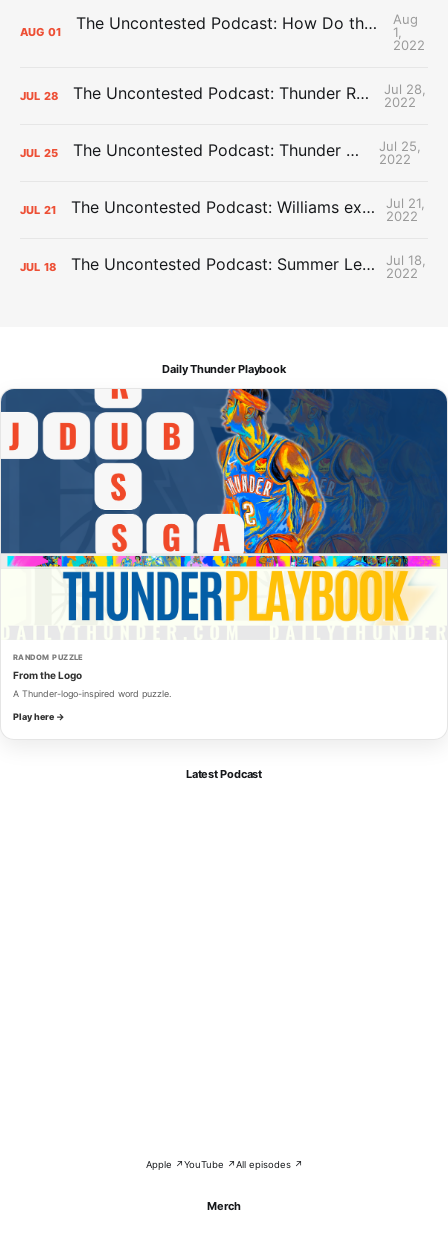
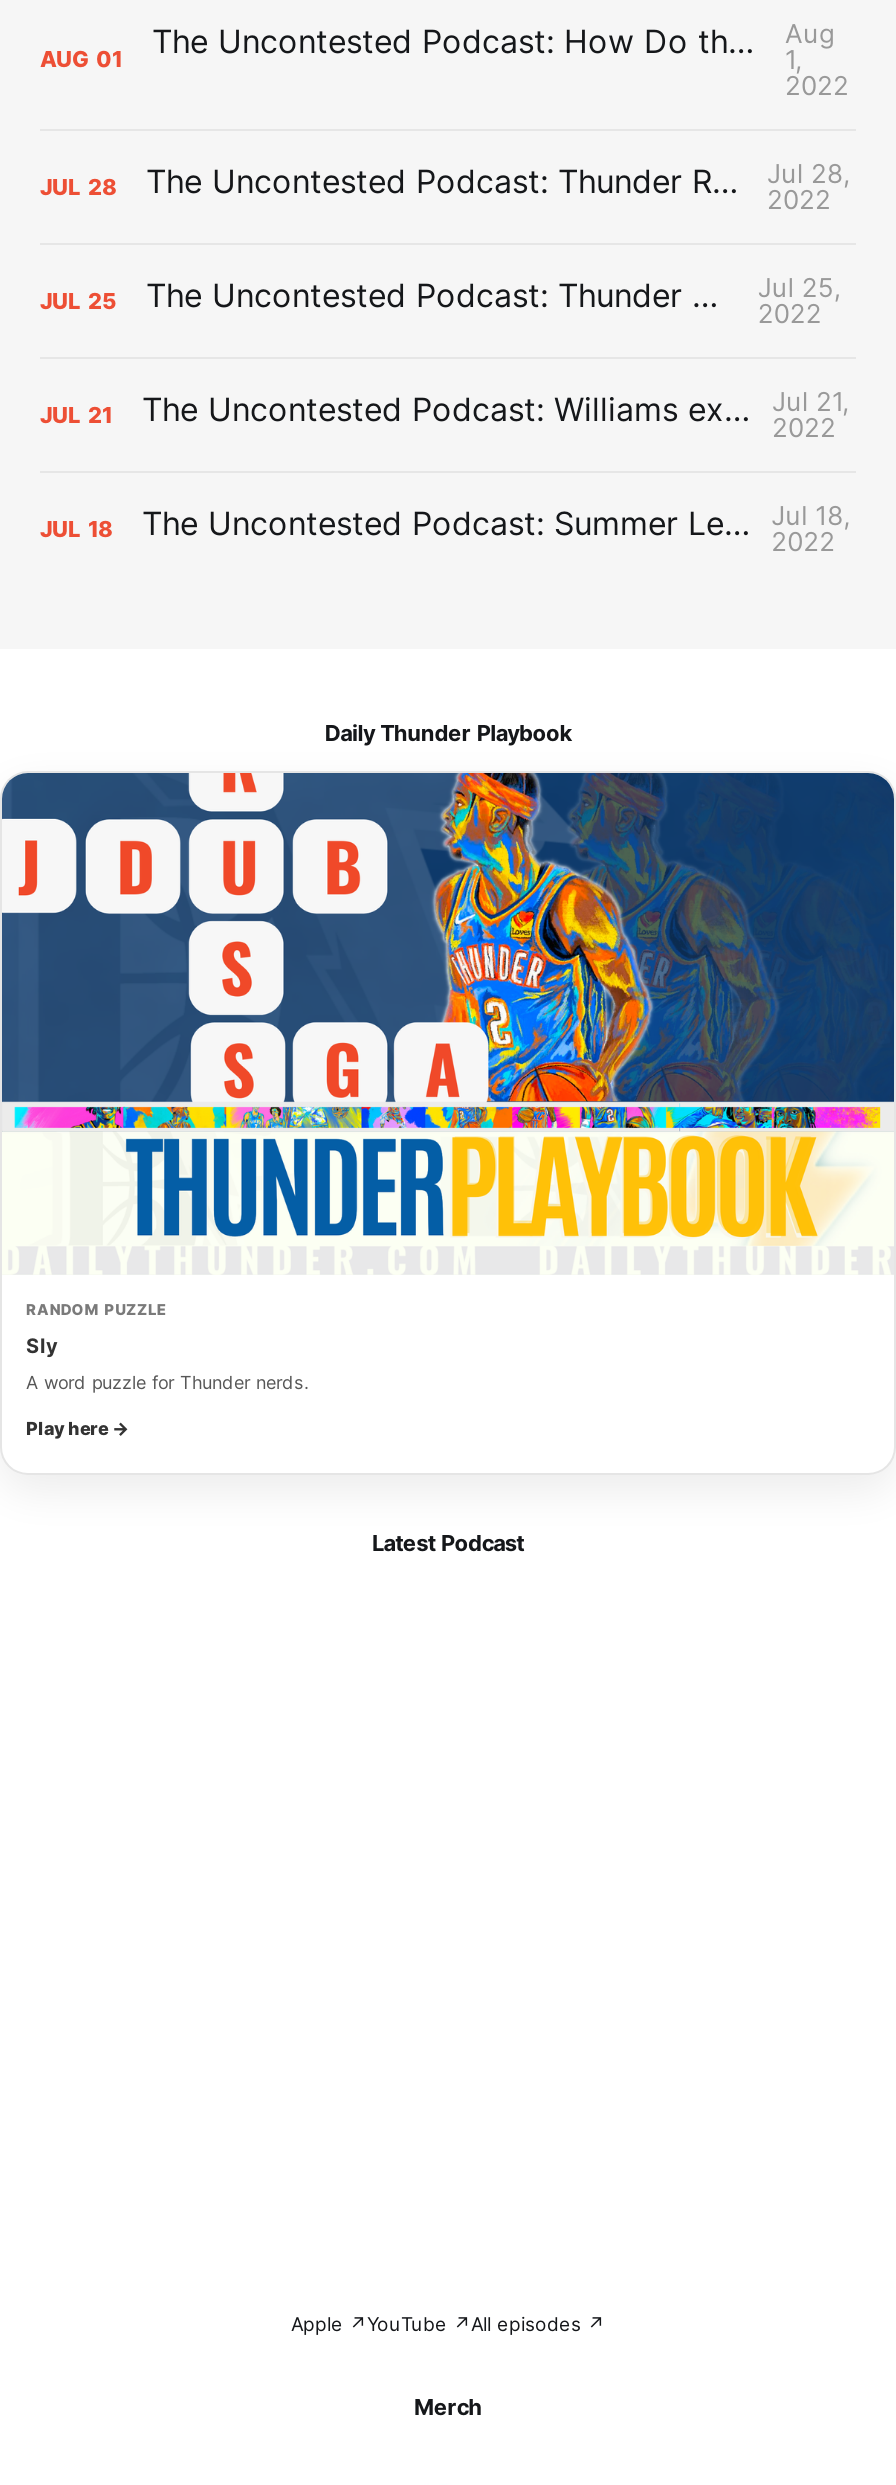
[13,669,82,681] From the Logo -> [26,1333,58,1357] Sly
[13,688,171,699] A Thunder-logo-inspired word puzzle. -> [26,1371,308,1393] A word puzzle for Thunder nerds.

